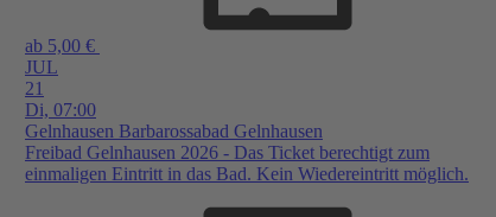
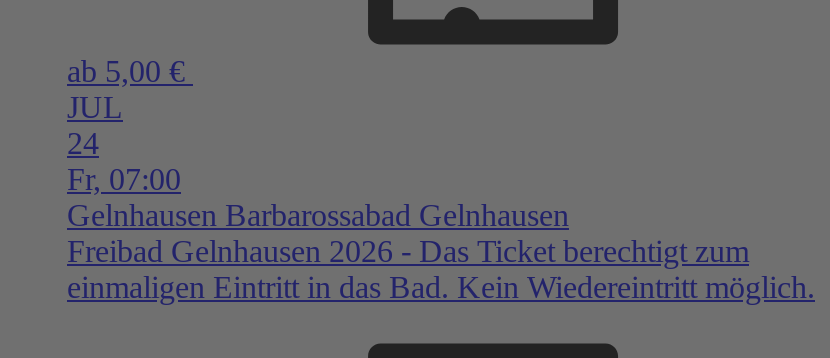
[25,78,96,120] 21 | Di, 07:00 -> [67,126,181,196] 24 | Fr, 07:00

